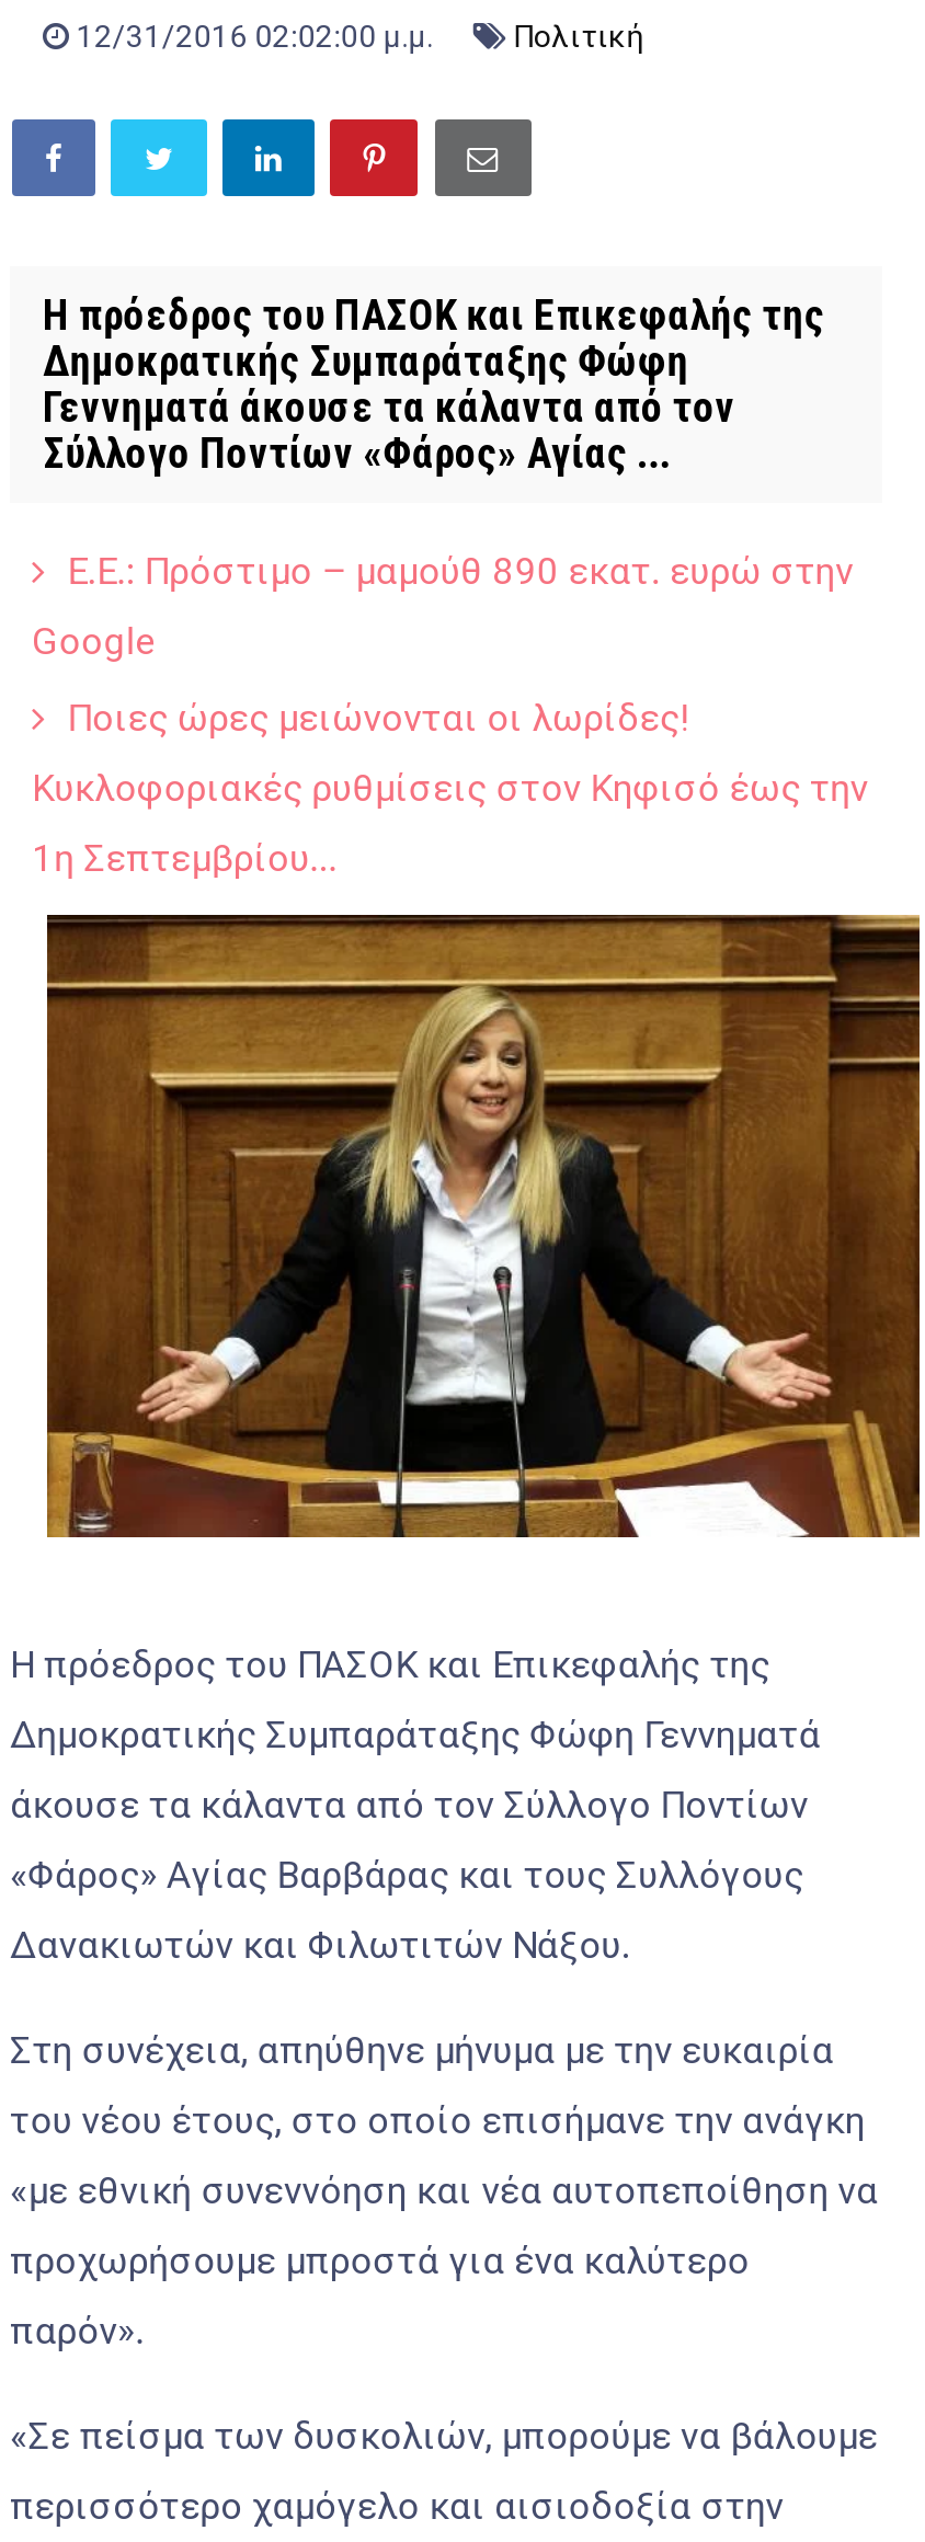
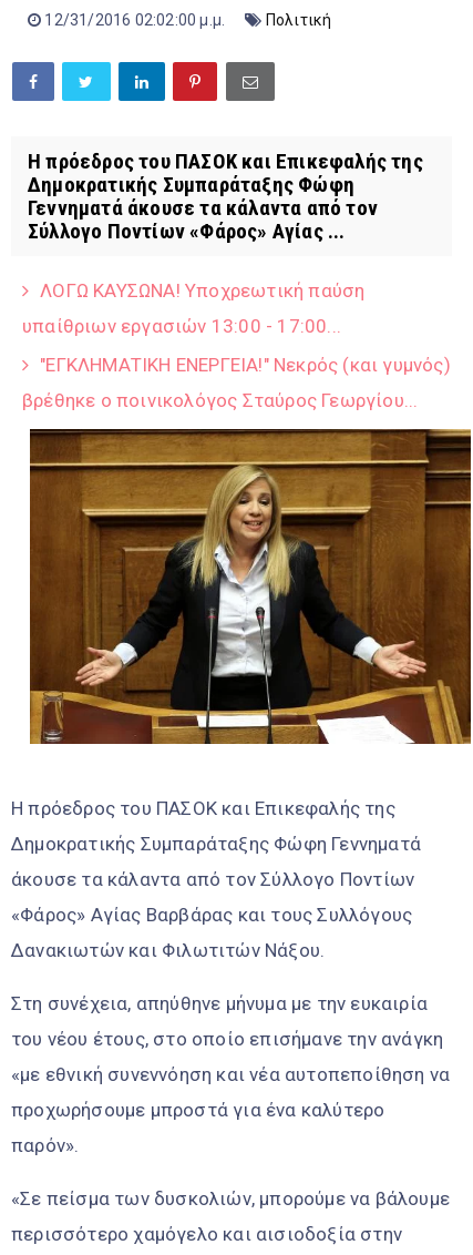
[32,549,868,879] Ε.Ε.: Πρόστιμο – μαμούθ 890 εκατ. ευρώ στην | Google | Ποιες ώρες μειώνονται οι λωρίδες! | Κυκλοφοριακές ρυθμίσεις στον Κηφισό έως την | 1η Σεπτεμβρίου... -> [22,279,451,411] ΛΟΓΩ ΚΑΥΣΩΝΑ! Υποχρεωτική παύση | υπαίθριων εργασιών 13:00 - 17:00... | "ΕΓΚΛΗΜΑΤΙΚΗ ΕΝΕΡΓΕΙΑ!" Νεκρός (και γυμνός) | βρέθηκε ο ποινικολόγος Σταύρος Γεωργίου...

